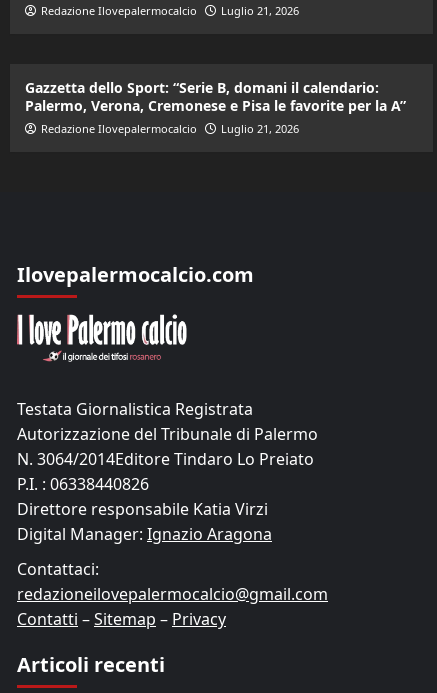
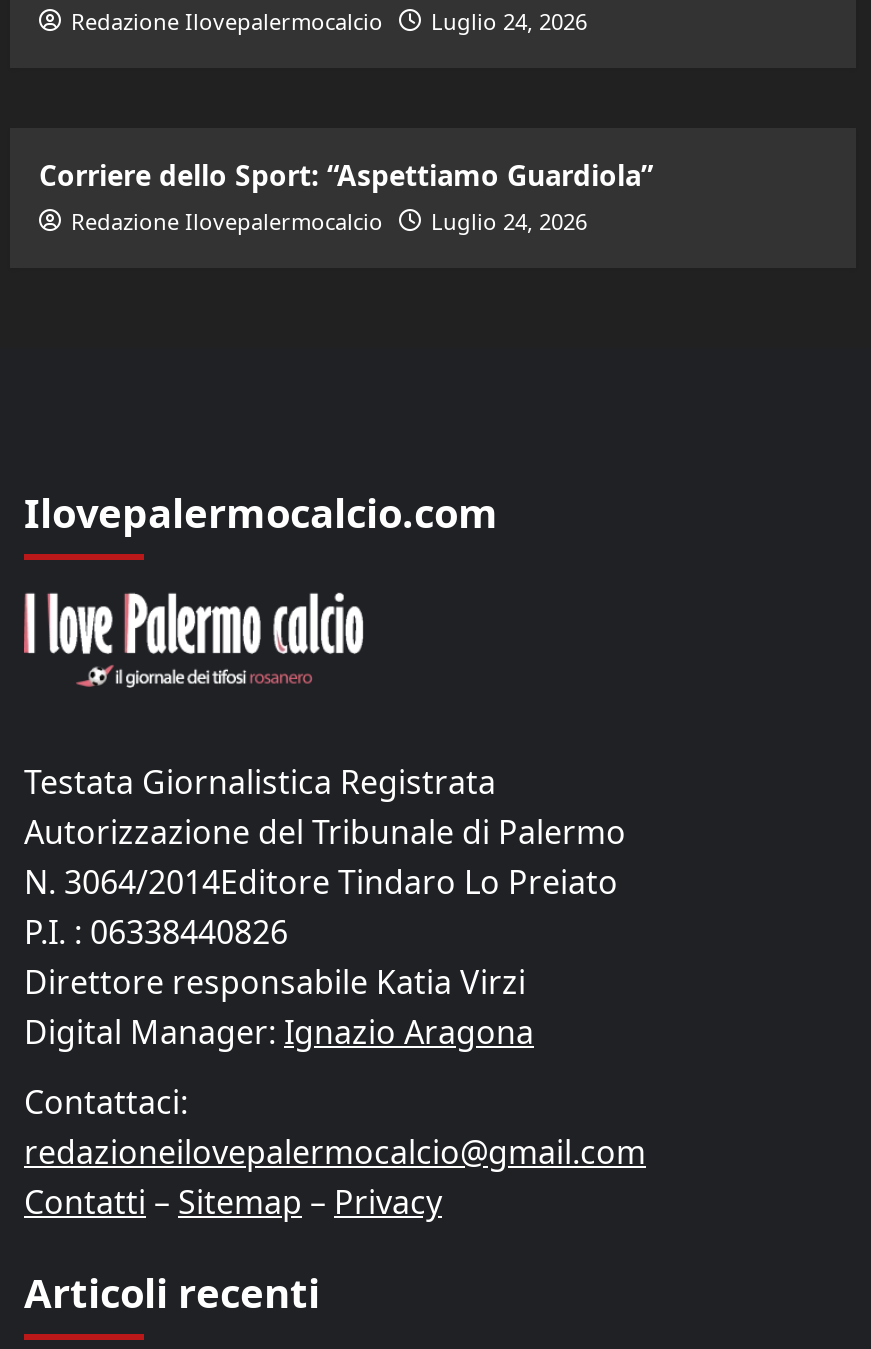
[40,3,298,18] Redazione Ilovepalermocalcio Luglio 21, 2026 -> [71,7,587,37] Redazione Ilovepalermocalcio Luglio 24, 2026
[24,78,405,115] Gazzetta dello Sport: “Serie B, domani il calendario: | Palermo, Verona, Cremonese e Pisa le favorite per la A” -> [39,157,653,195] Corriere dello Sport: “Aspettiamo Guardiola”
[40,121,298,136] Redazione Ilovepalermocalcio Luglio 21, 2026 -> [71,207,587,237] Redazione Ilovepalermocalcio Luglio 24, 2026

